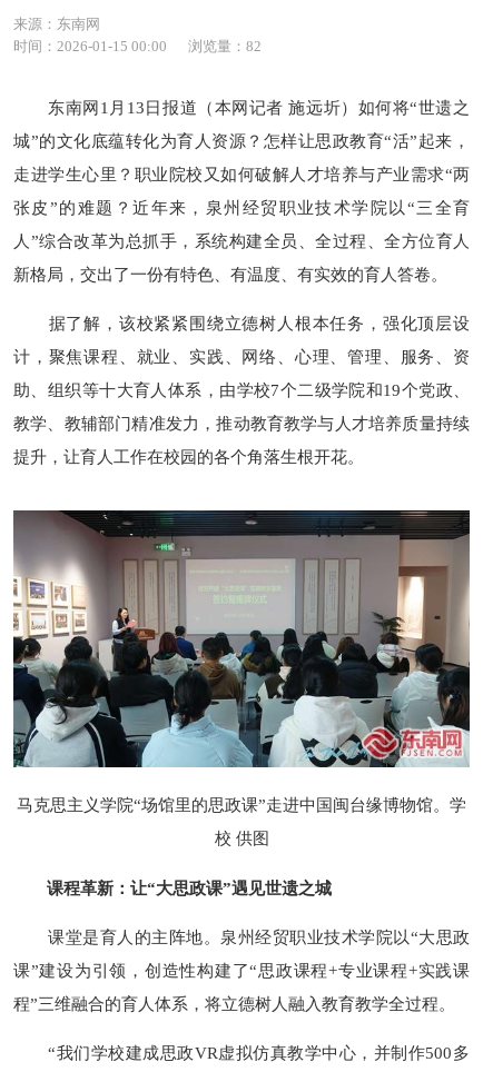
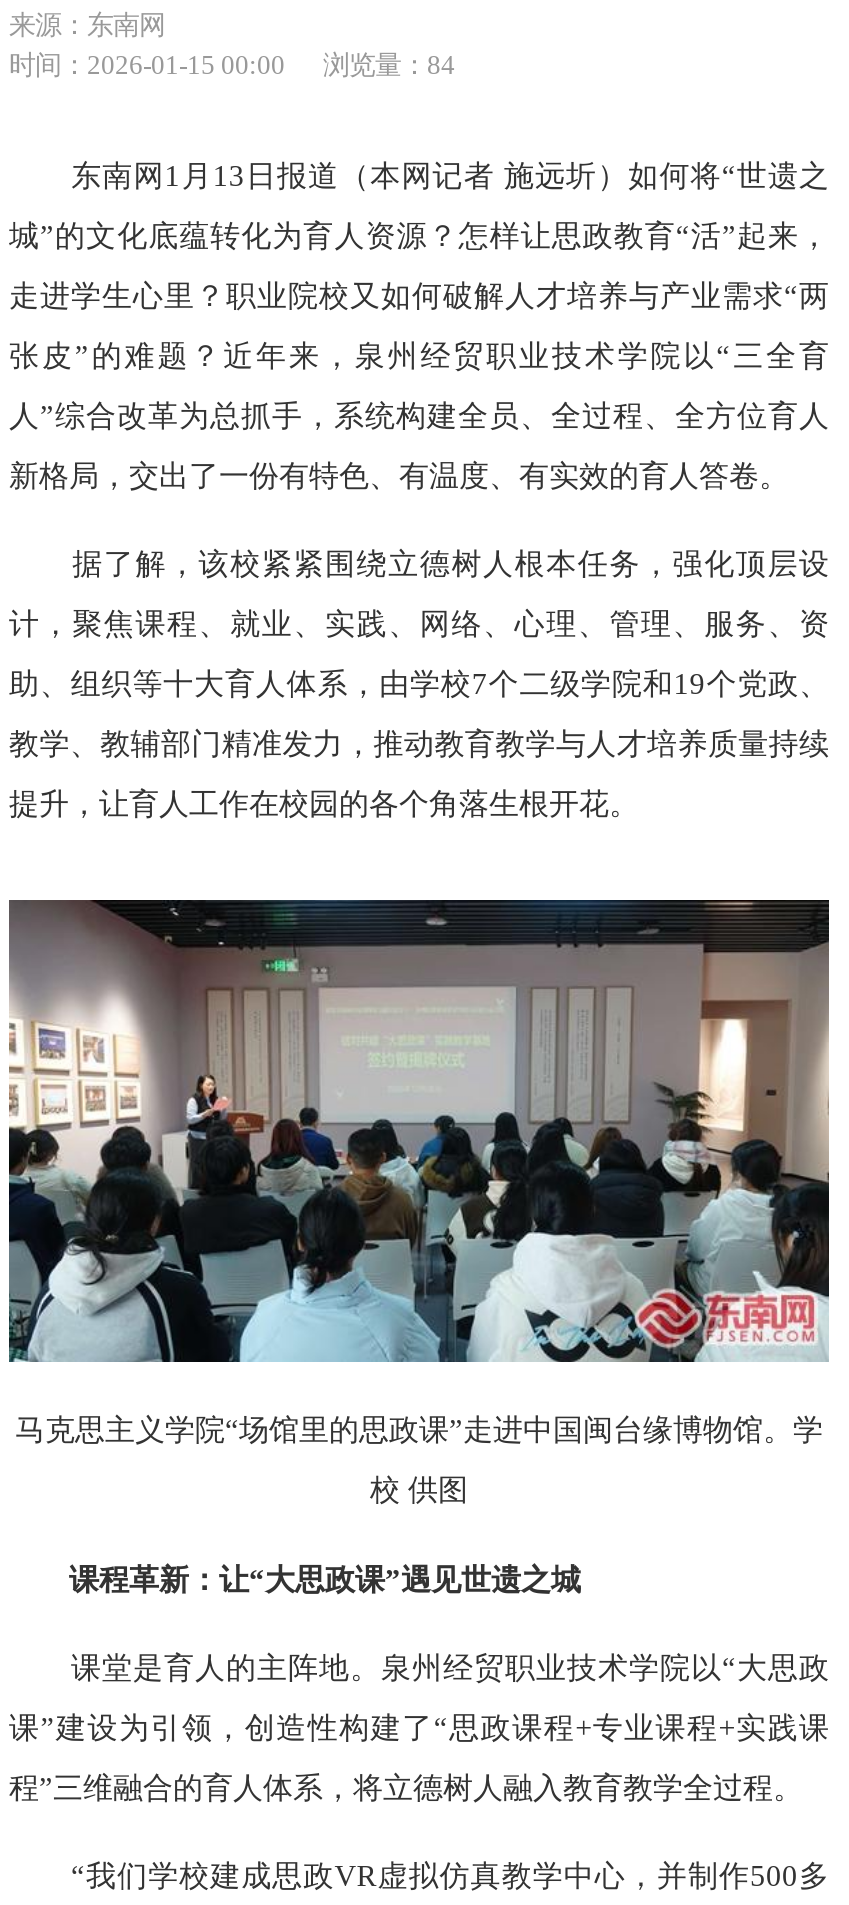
[13,38,262,55] 时间：2026-01-15 00:00 浏览量：82 -> [9,51,455,81] 时间：2026-01-15 00:00 浏览量：84

